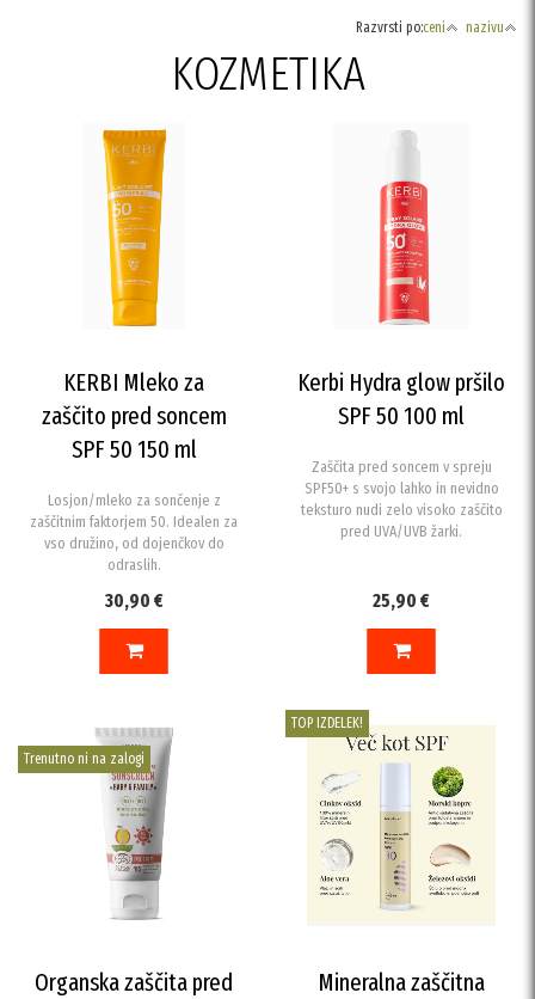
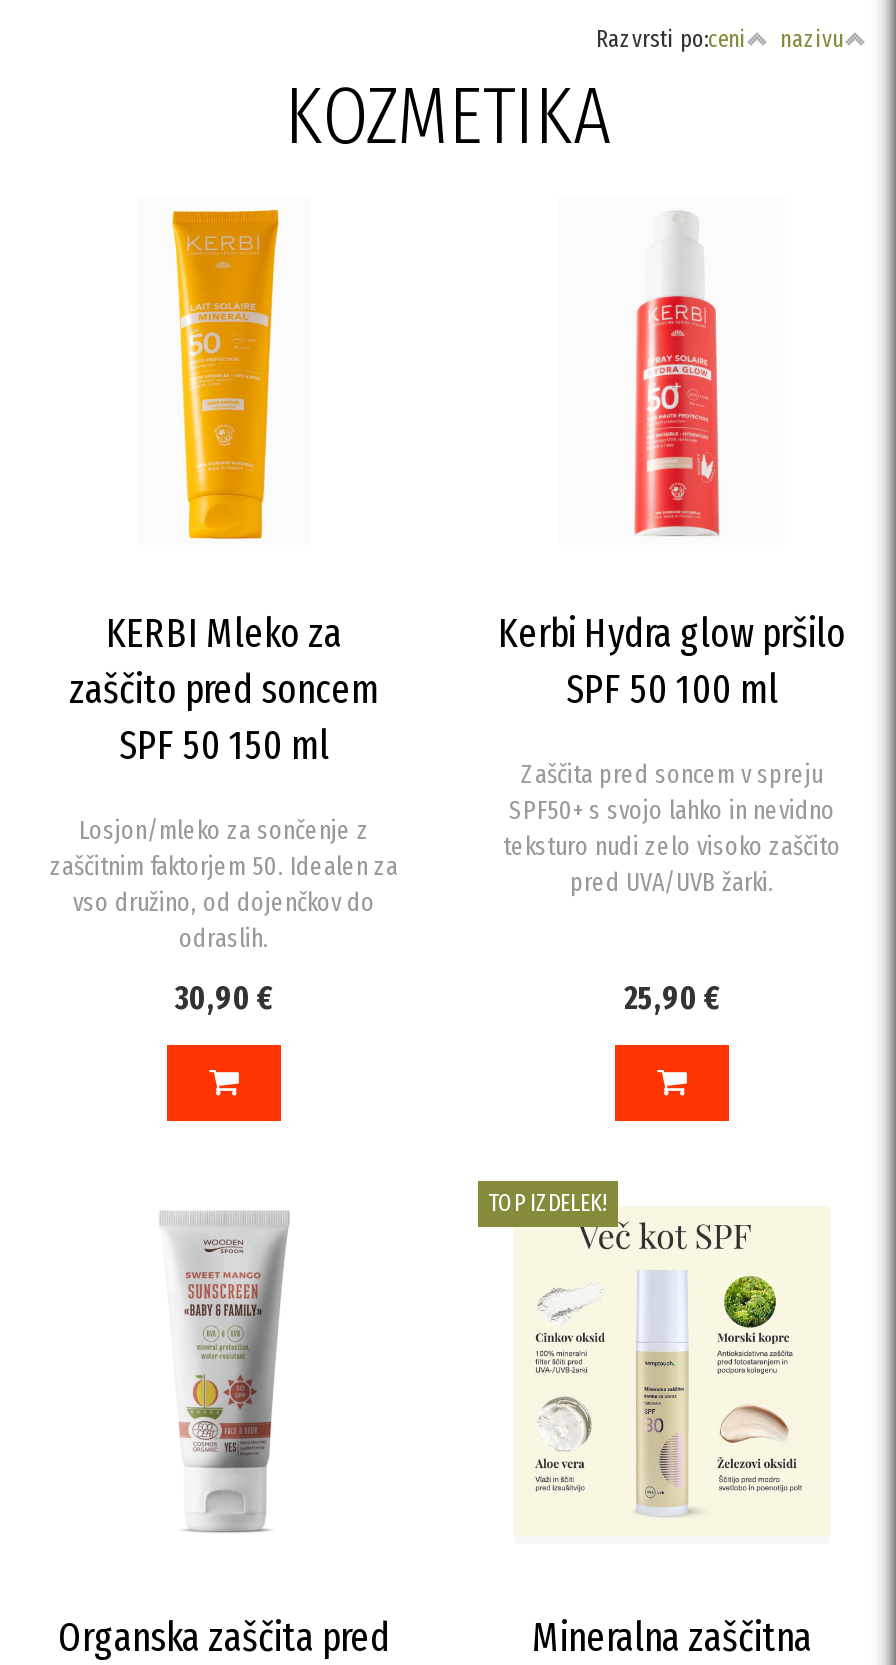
[24,750,144,767] Trenutno ni na zalogi -> none

